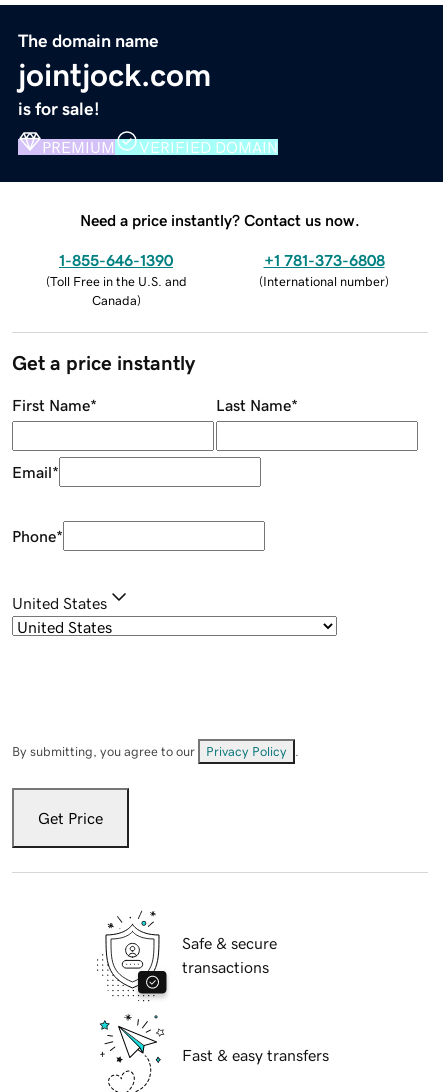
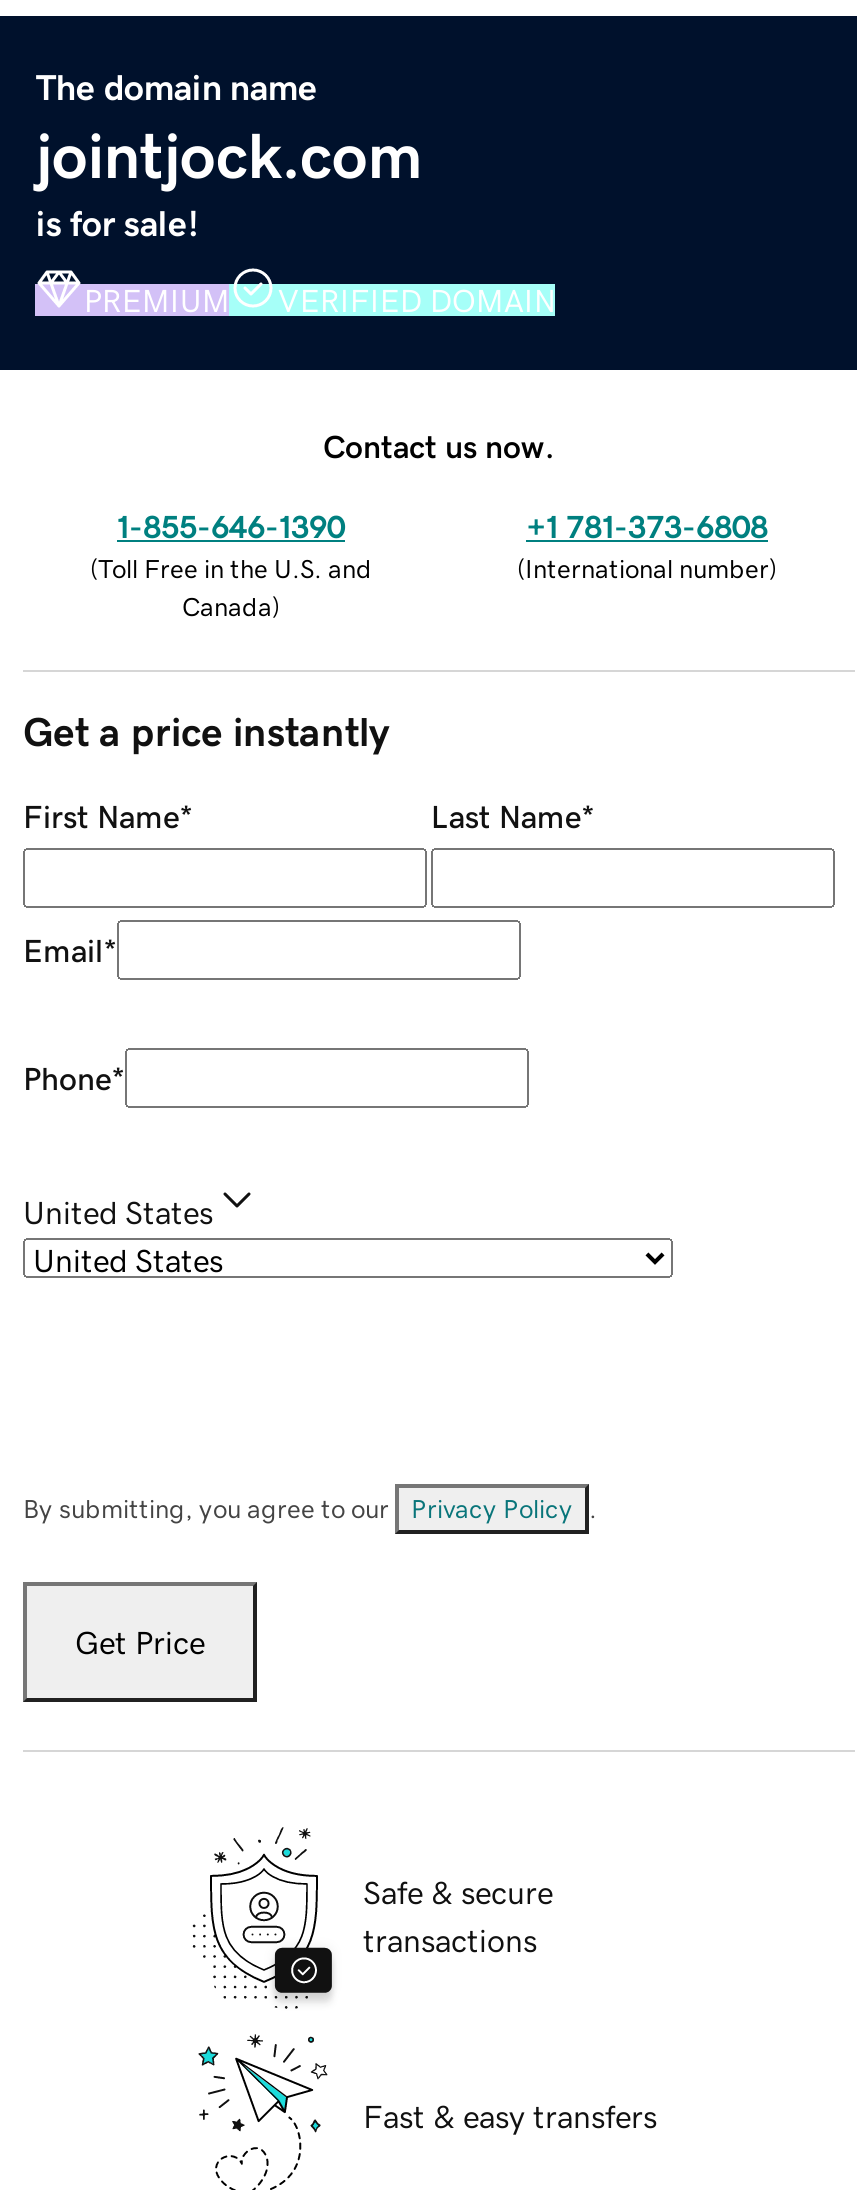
[80,212,360,228] Need a price instantly? Contact us now. -> [323,429,555,461] Contact us now.

